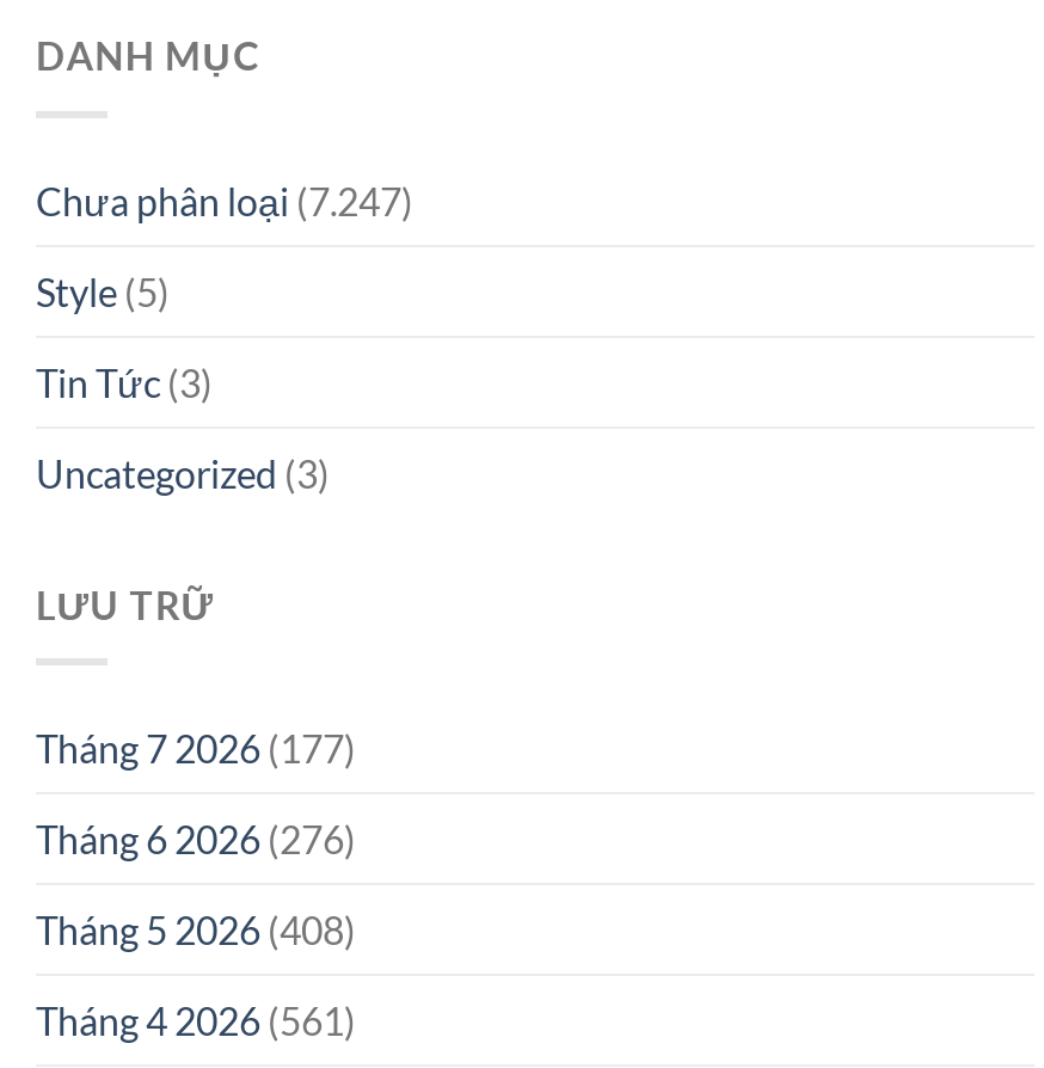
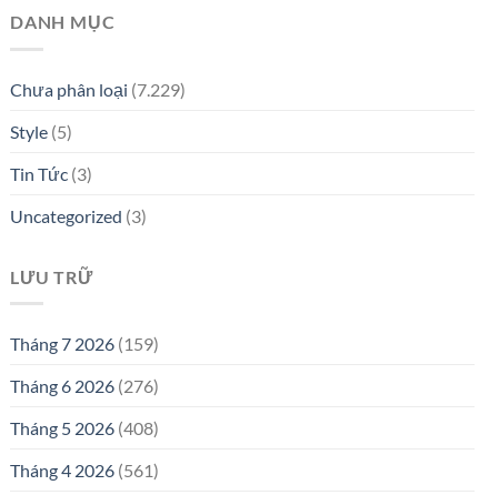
[36,177,413,222] Chưa phân loại (7.247) -> [10,78,186,99] Chưa phân loại (7.229)
[36,725,356,771] Tháng 7 2026 (177) -> [10,333,159,354] Tháng 7 2026 (159)

